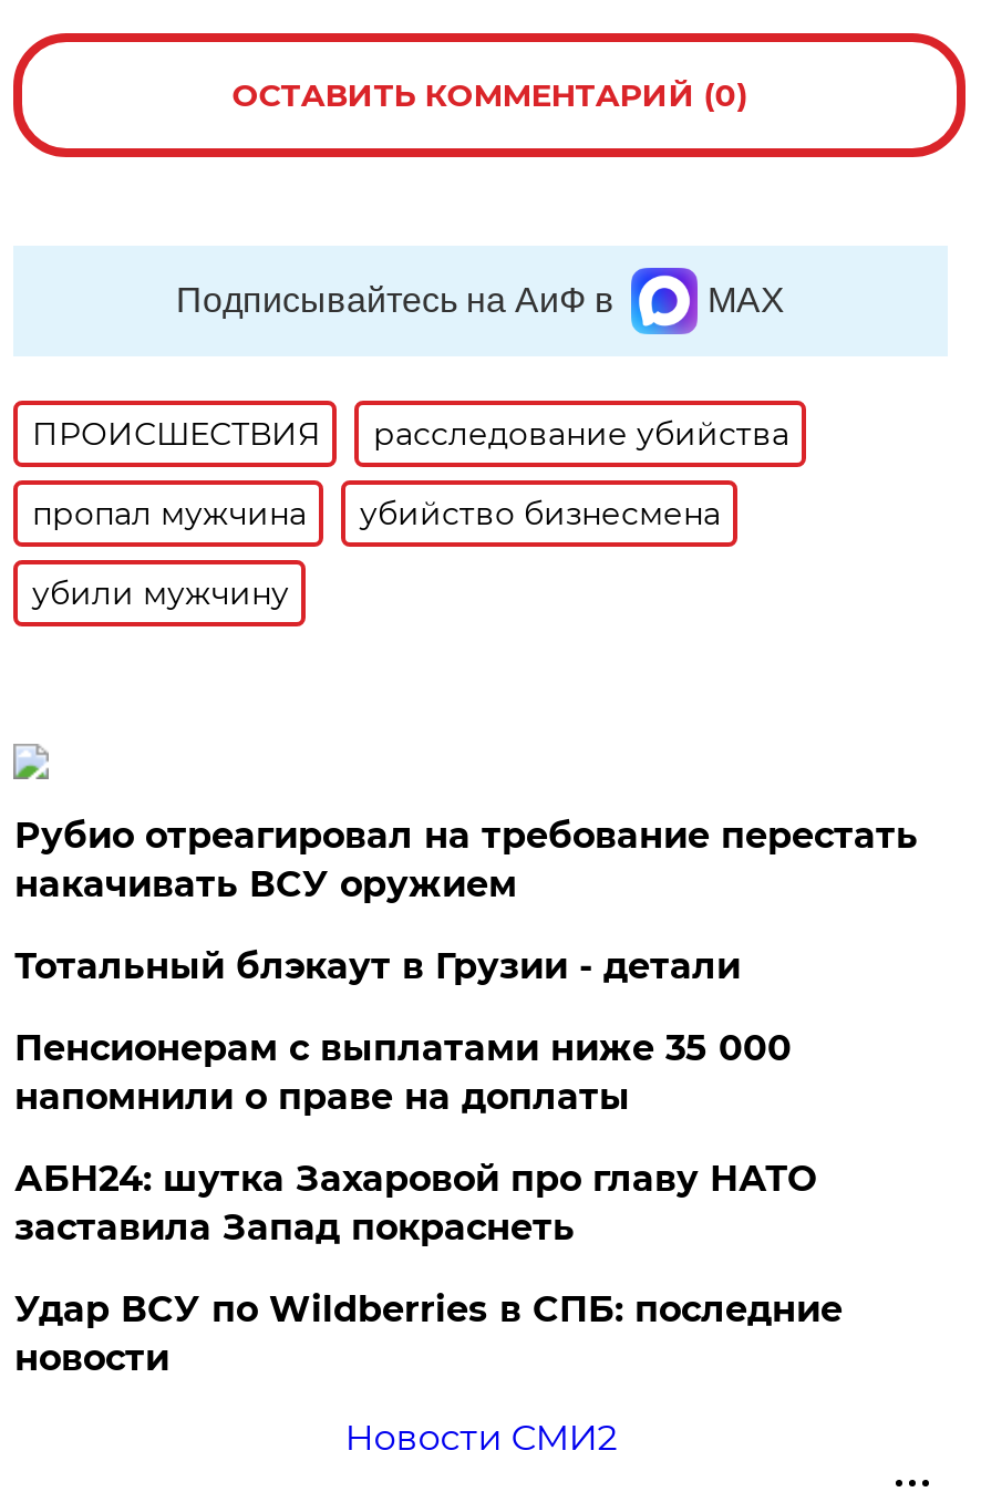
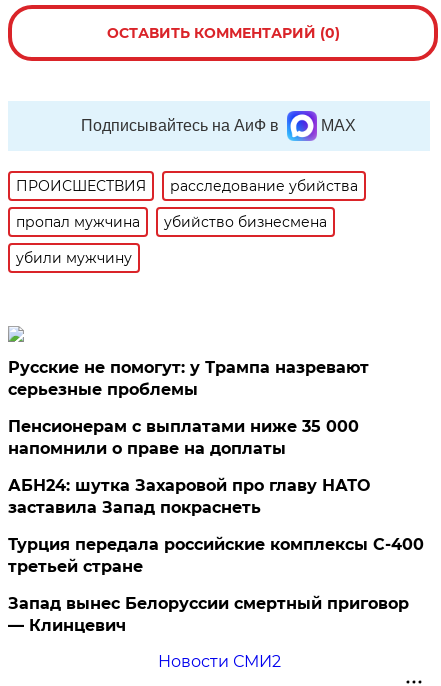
[14,815,918,987] Рубио отреагировал на требование перестать | накачивать ВСУ оружием | Тотальный блэкаут в Грузии - детали -> [8,358,369,399] Русские не помогут: у Трампа назревают | серьезные проблемы
moved [14,1027,816,1248] -> [8,417,370,517]: Пенсионерам с выплатами ниже 35 000 | напомнили о праве на доплаты | АБН24: шутка Захаровой про главу НАТО | заставила Запад покраснеть
[14,1288,842,1379] Удар ВСУ по Wildberries в СПБ: последние | новости -> [8,535,424,635] Турция передала российские комплексы С-400 | третьей стране | Запад вынес Белоруссии смертный приговор | — Клинцевич

